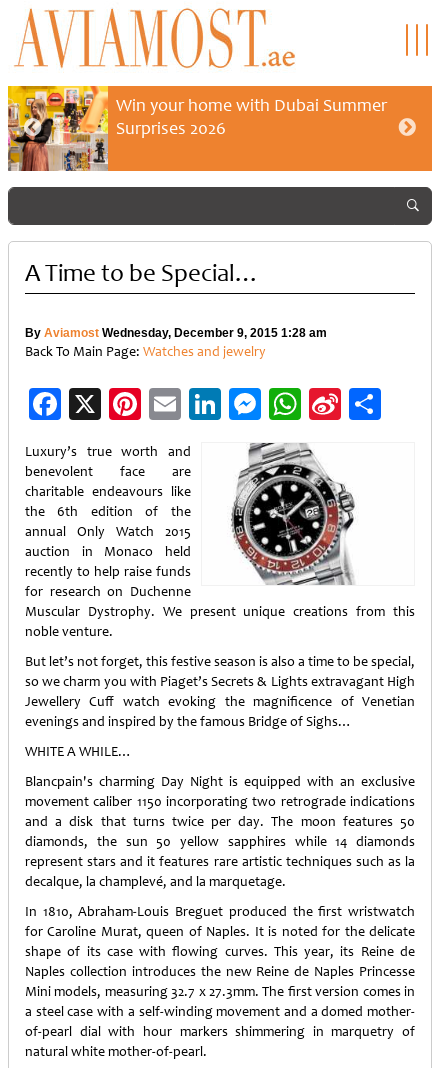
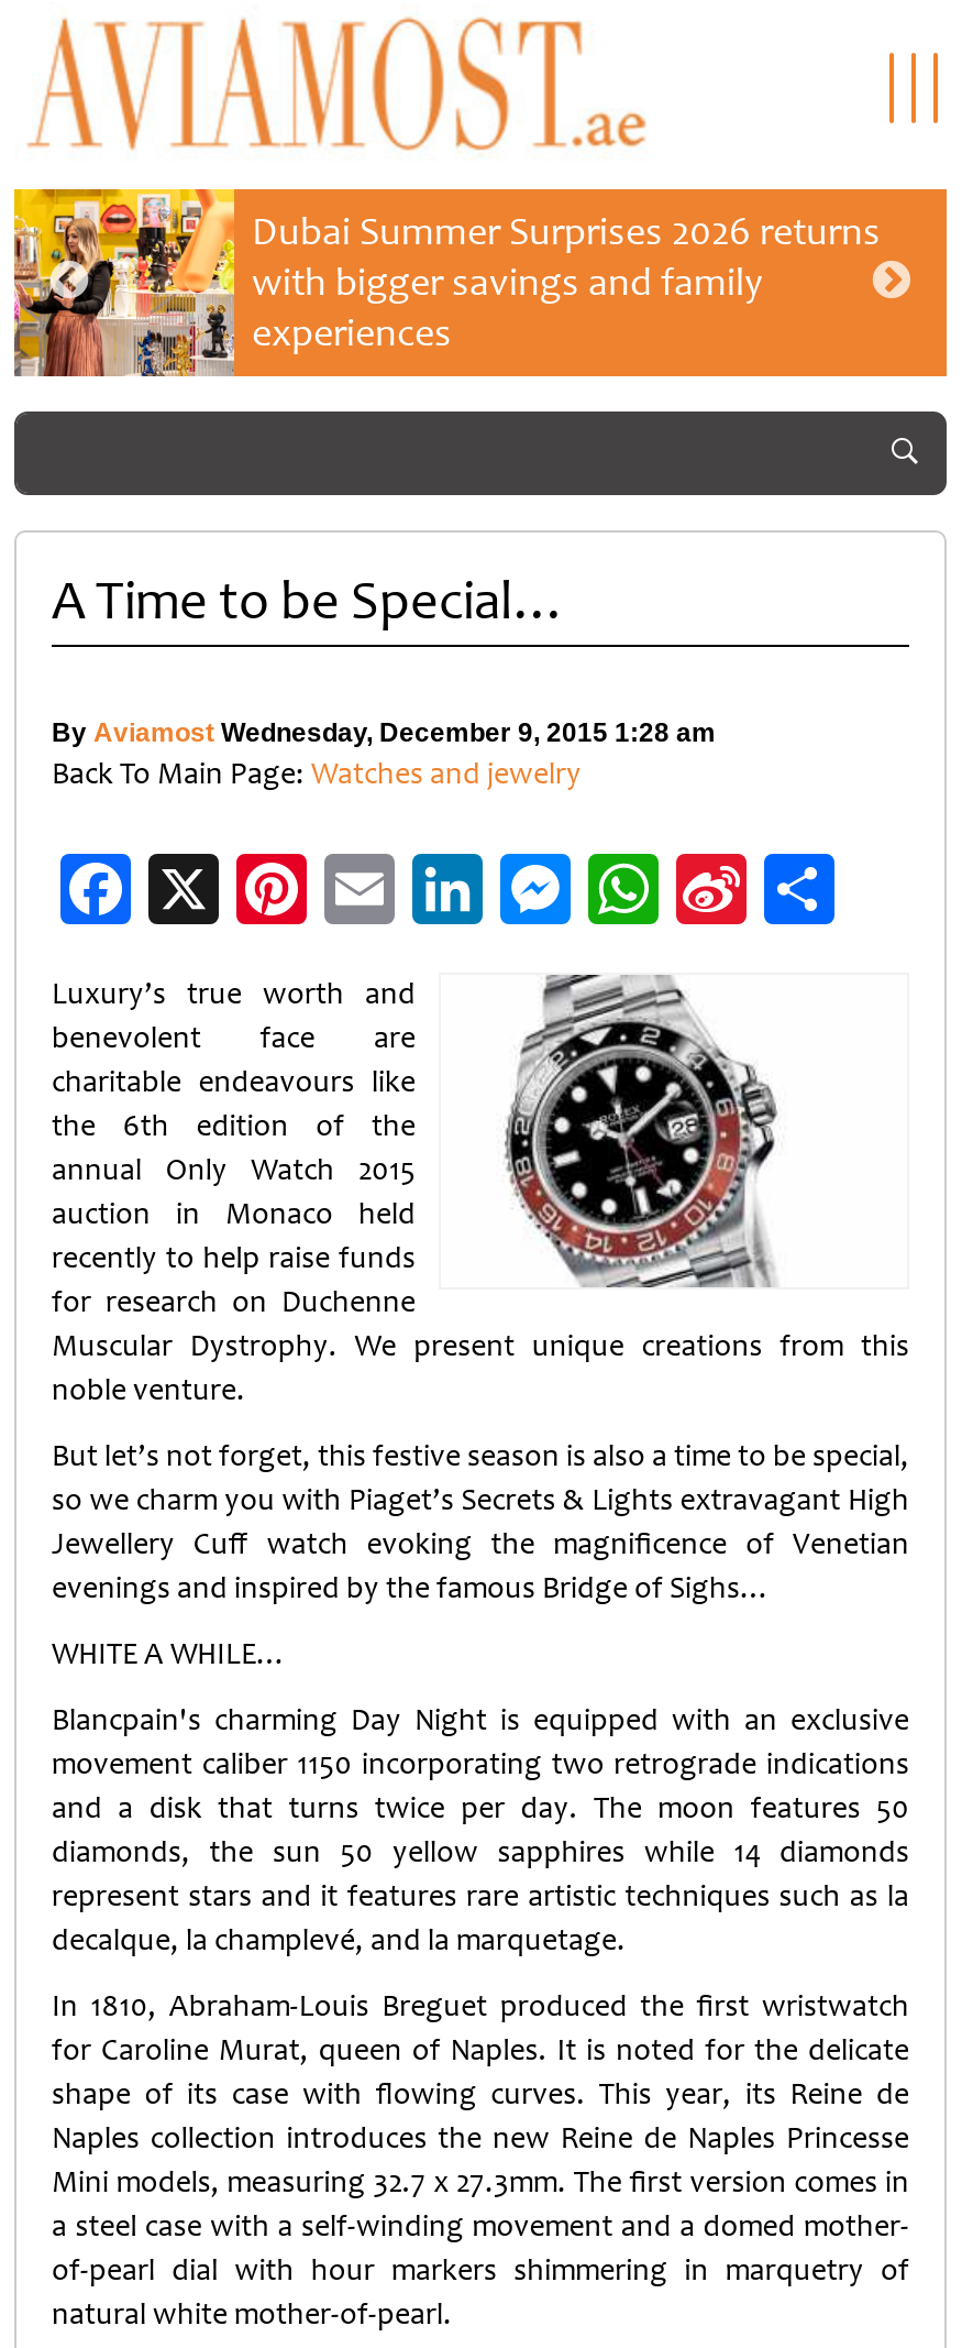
[116,94,387,139] Win your home with Dubai Summer | Surprises 2026 -> [252,207,881,356] Dubai Summer Surprises 2026 returns | with bigger savings and family | experiences

